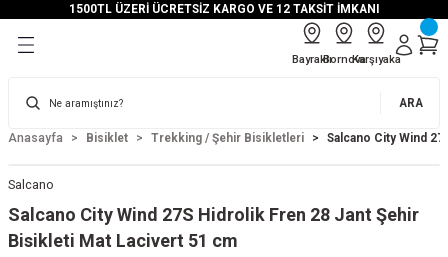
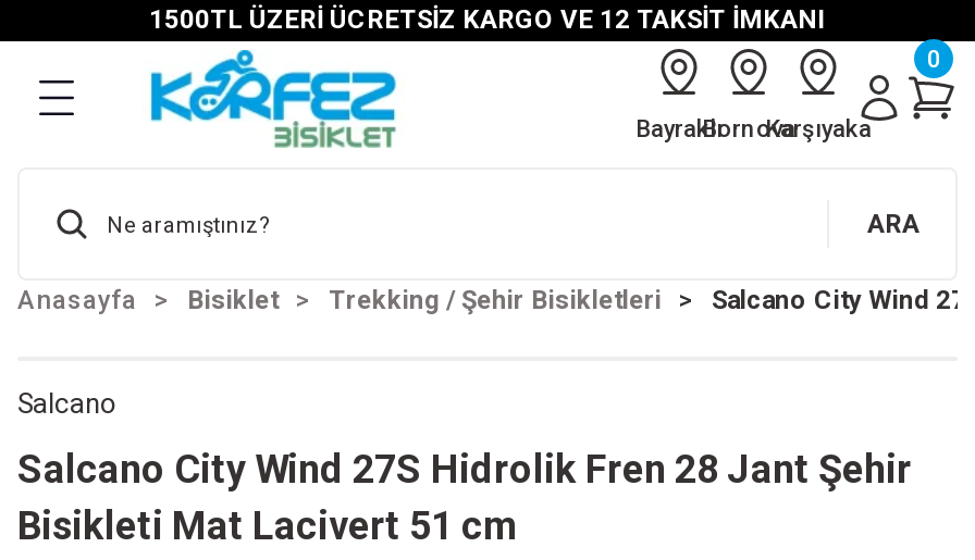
none -> [148,48,398,150] [image]
none -> [927,45,940,73] 0

